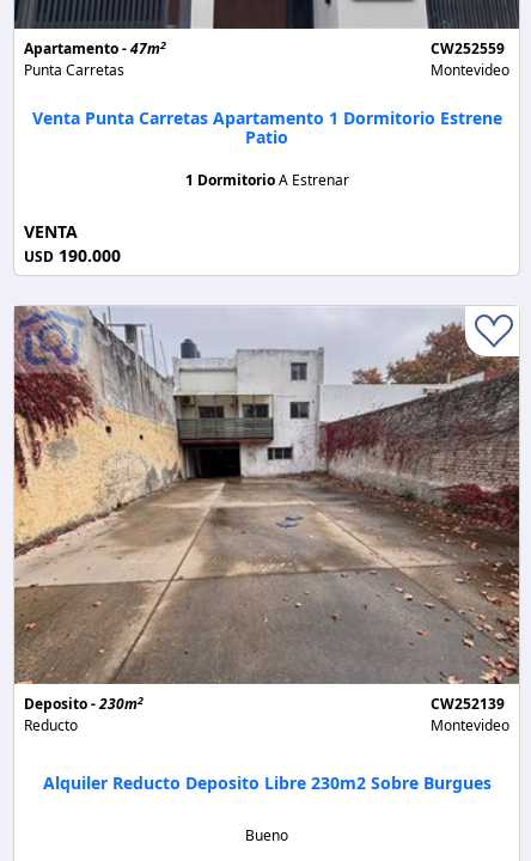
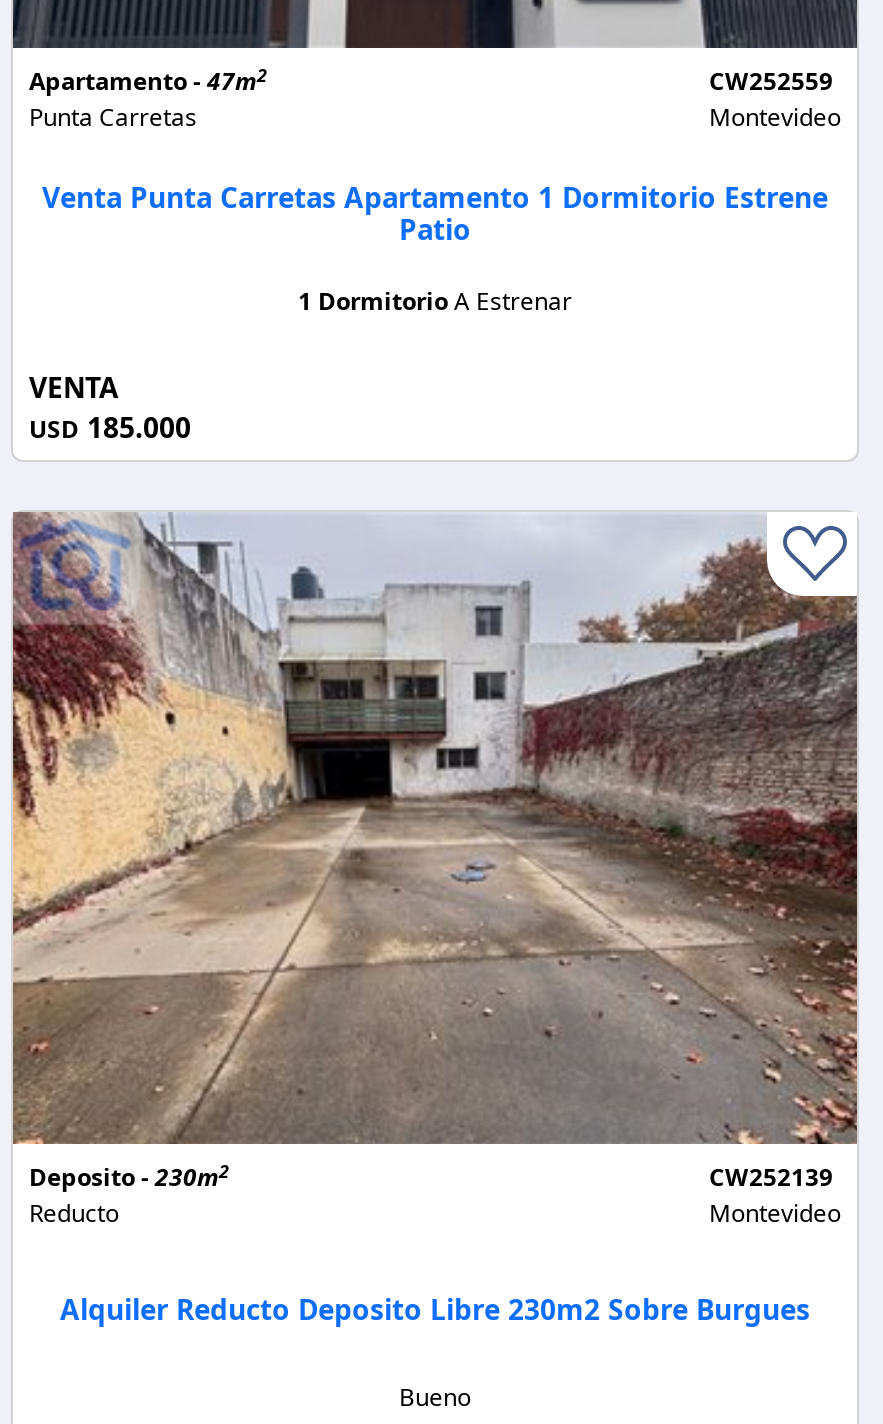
[24,245,121,267] USD 190.000 -> [29,409,191,447] USD 185.000

